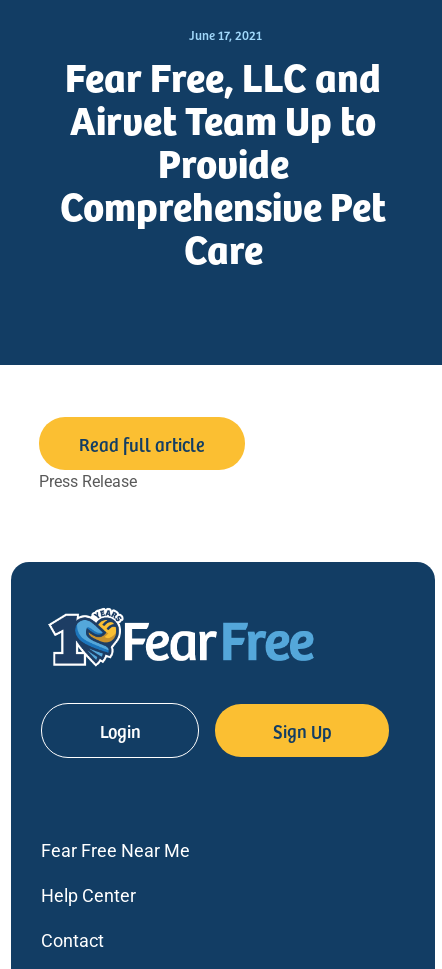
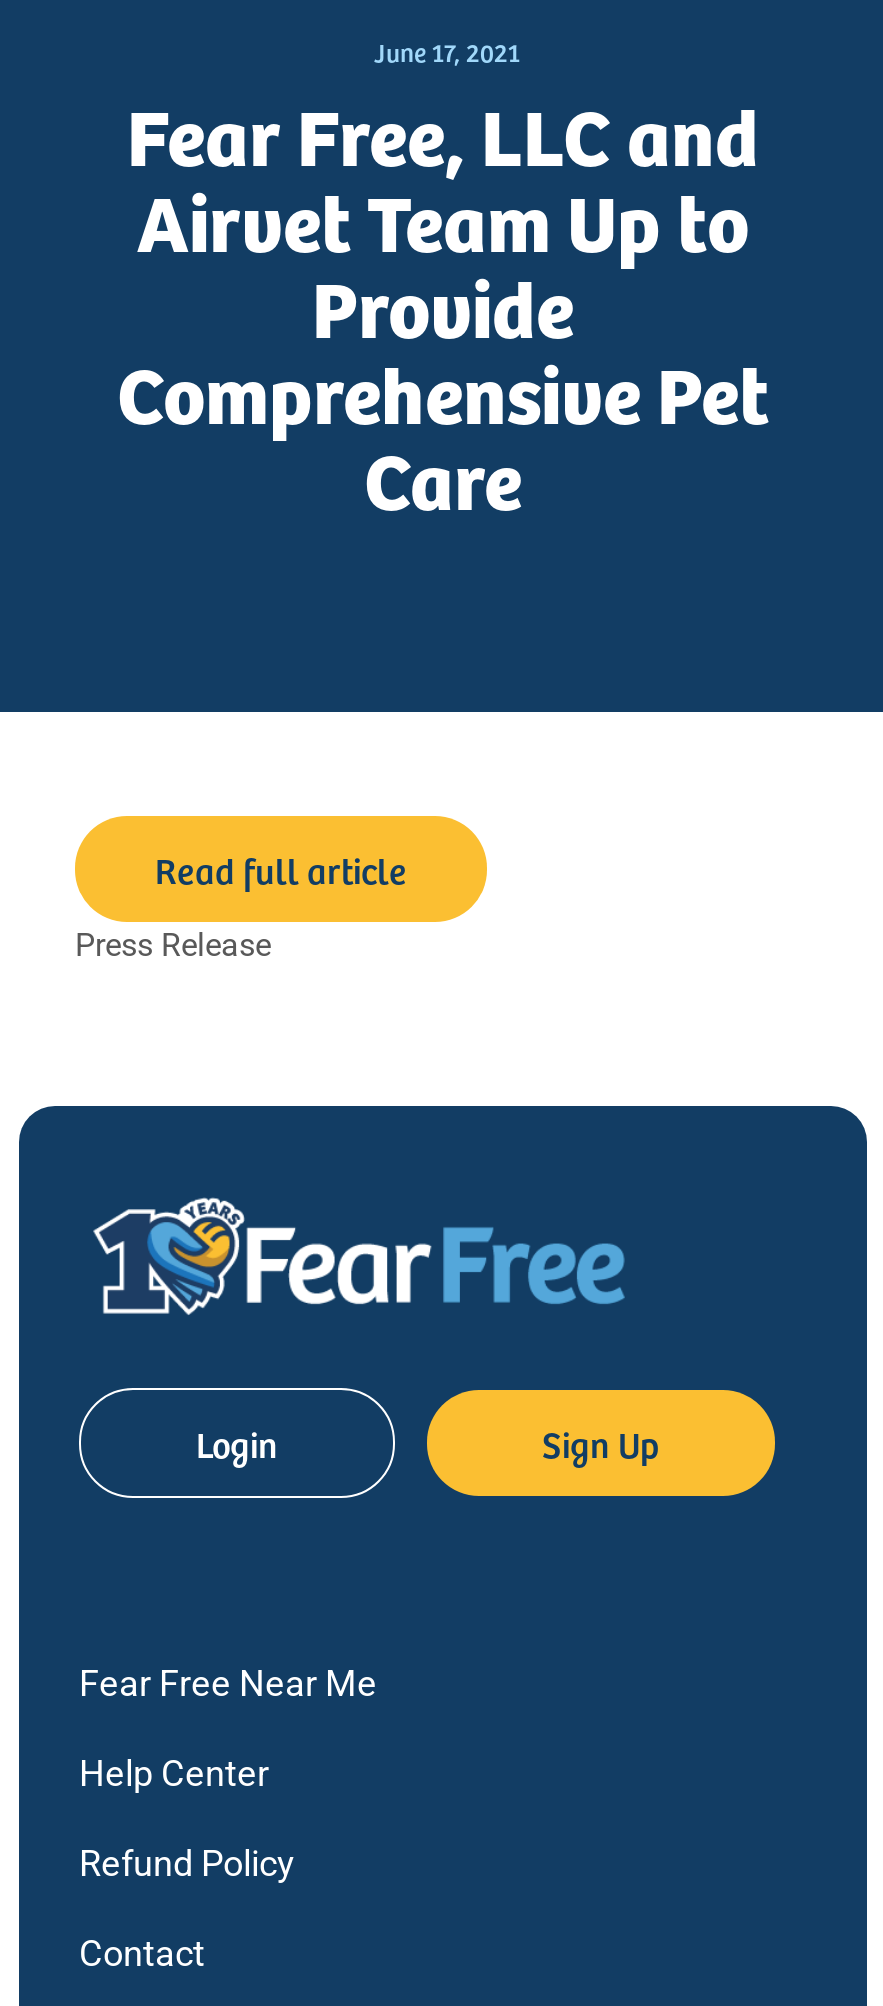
none -> [79,1842,295,1884] Refund Policy

